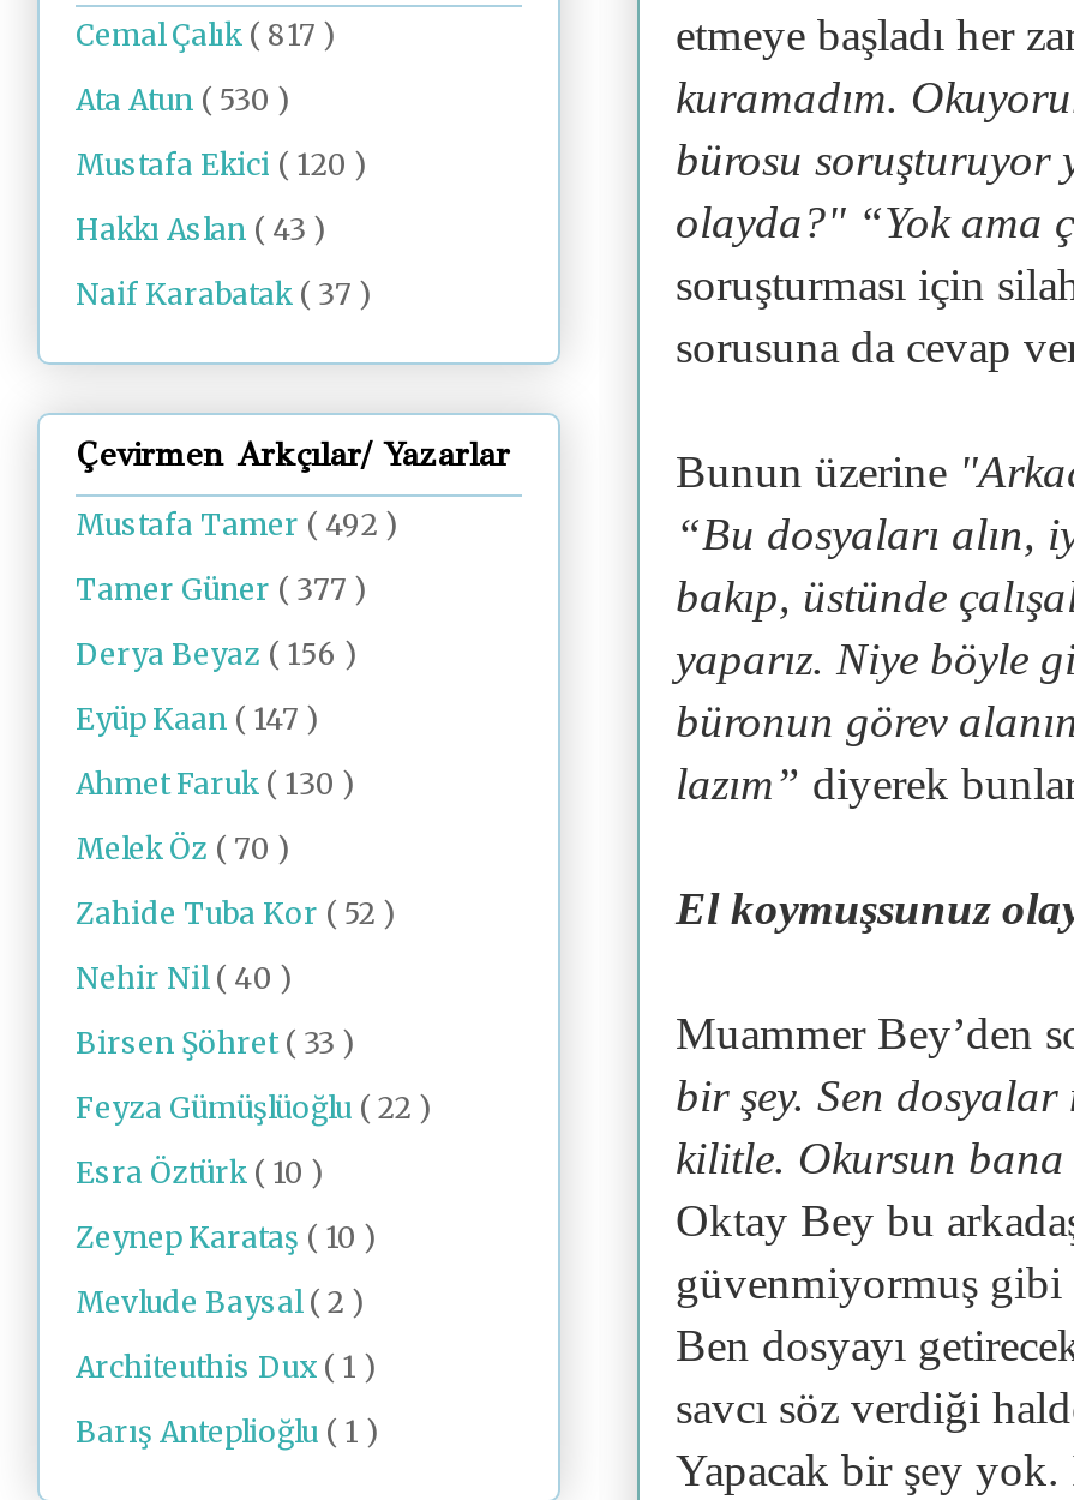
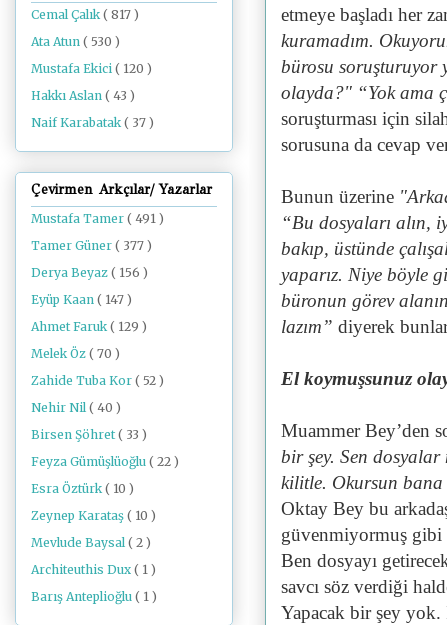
[76,506,397,542] Mustafa Tamer ( 492 ) -> [31,211,164,226] Mustafa Tamer ( 491 )
[76,765,354,801] Ahmet Faruk ( 130 ) -> [31,319,147,334] Ahmet Faruk ( 129 )

